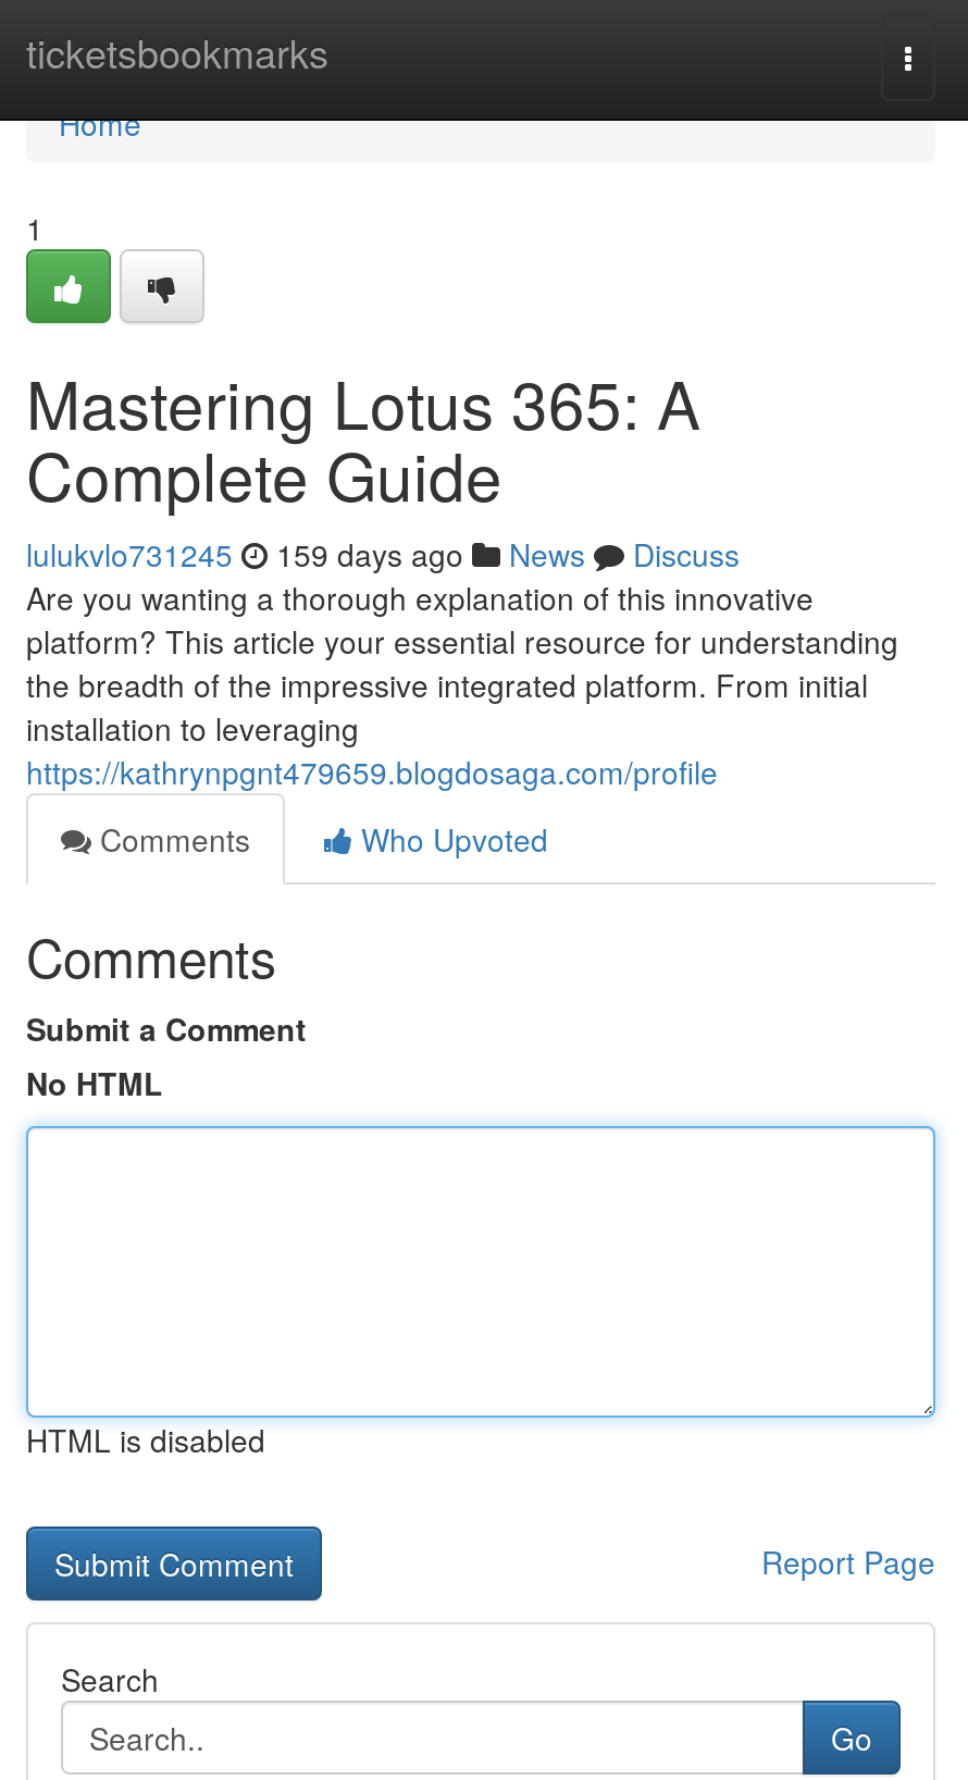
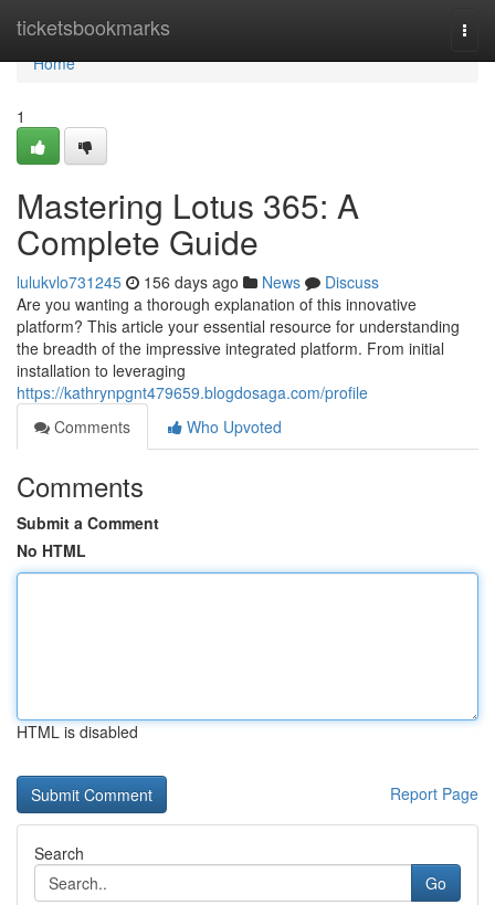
[26,532,740,576] lulukvlo731245 159 days ago News Discuss -> [17,271,379,293] lulukvlo731245 156 days ago News Discuss

